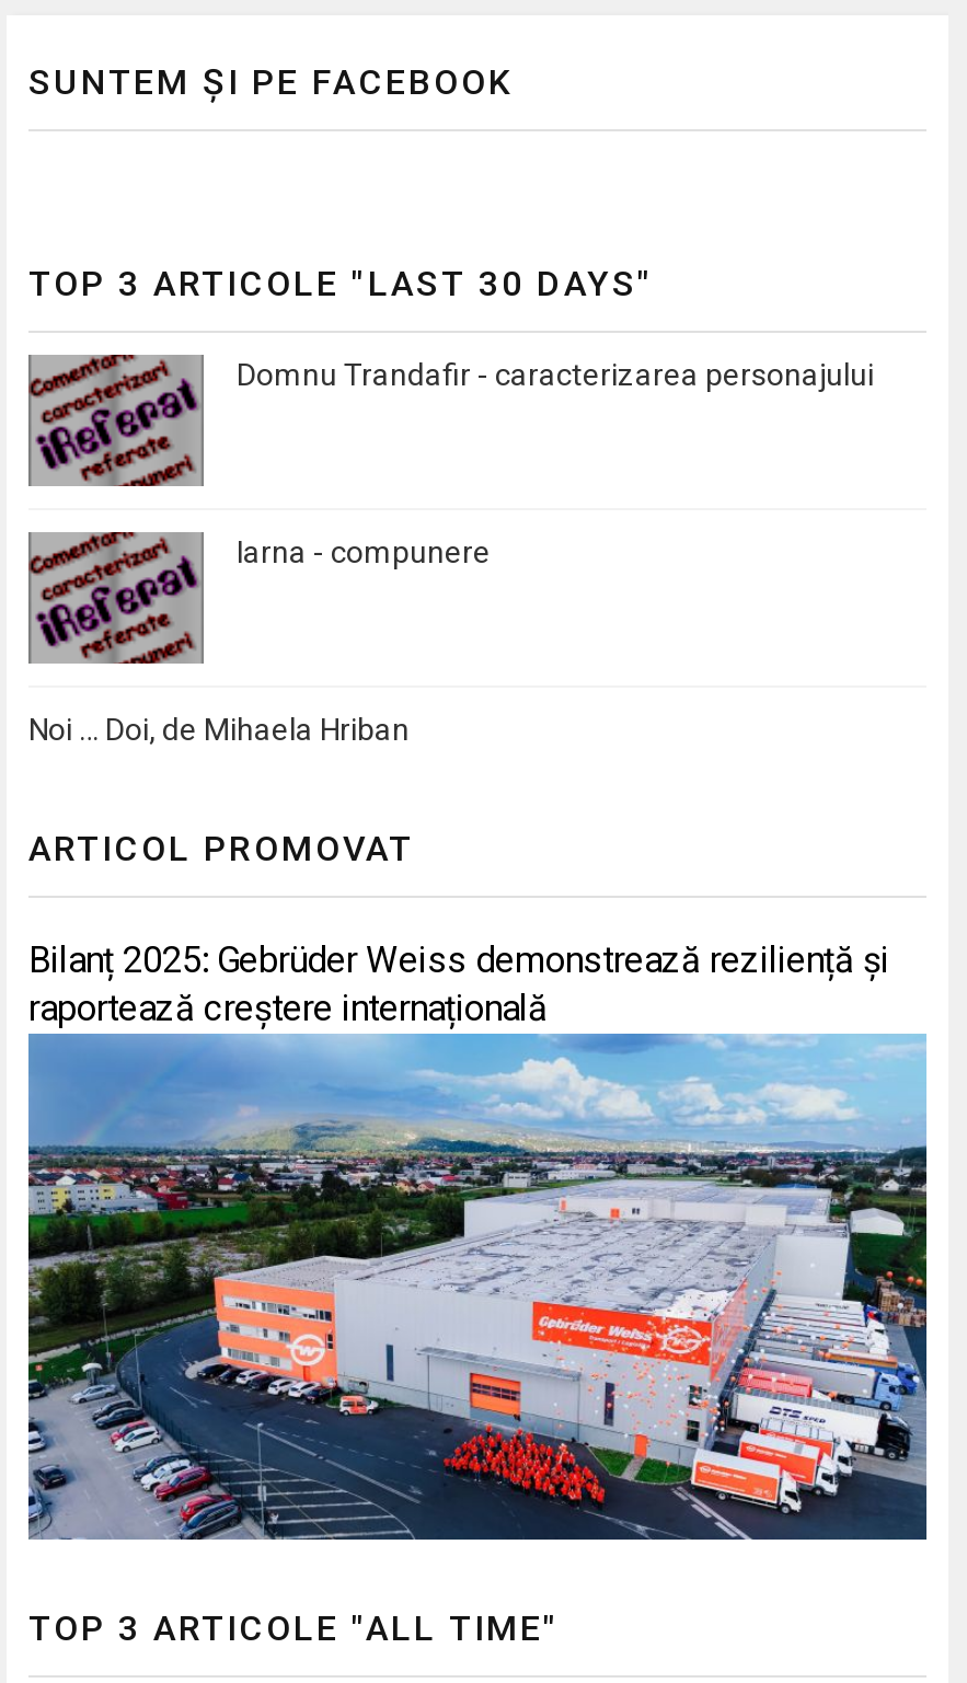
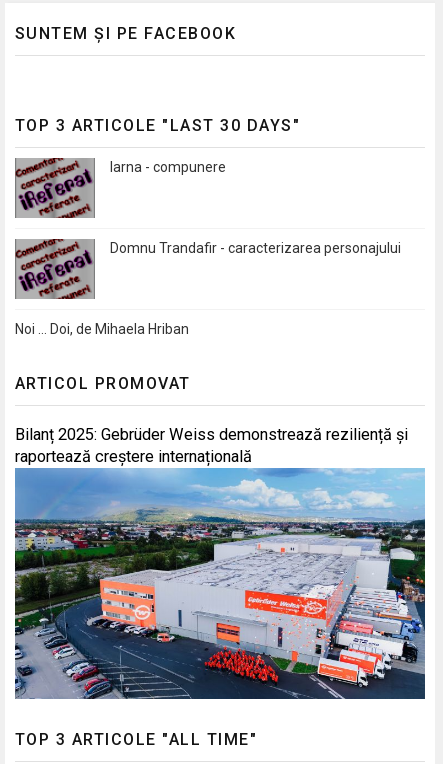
moved [237,357,874,392] -> [110,240,401,256]: Domnu Trandafir - caracterizarea personajului
moved [31,530,491,666] -> [16,157,226,219]: [image] | Iarna - compunere

